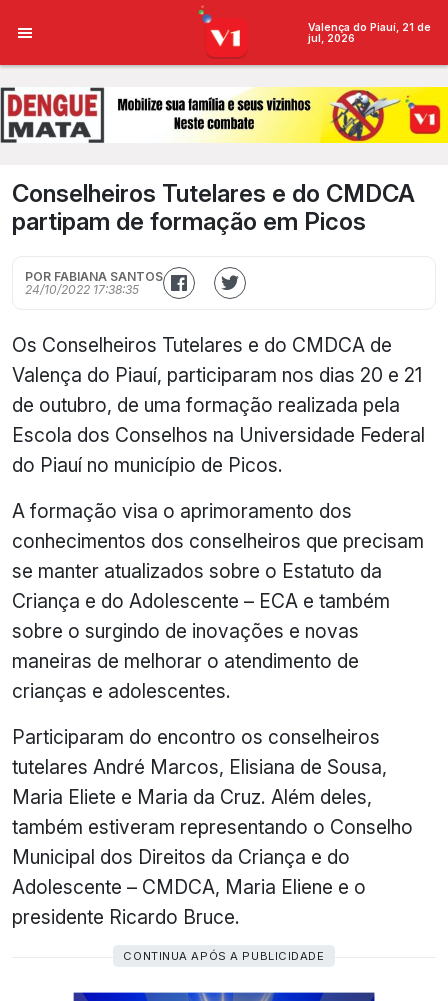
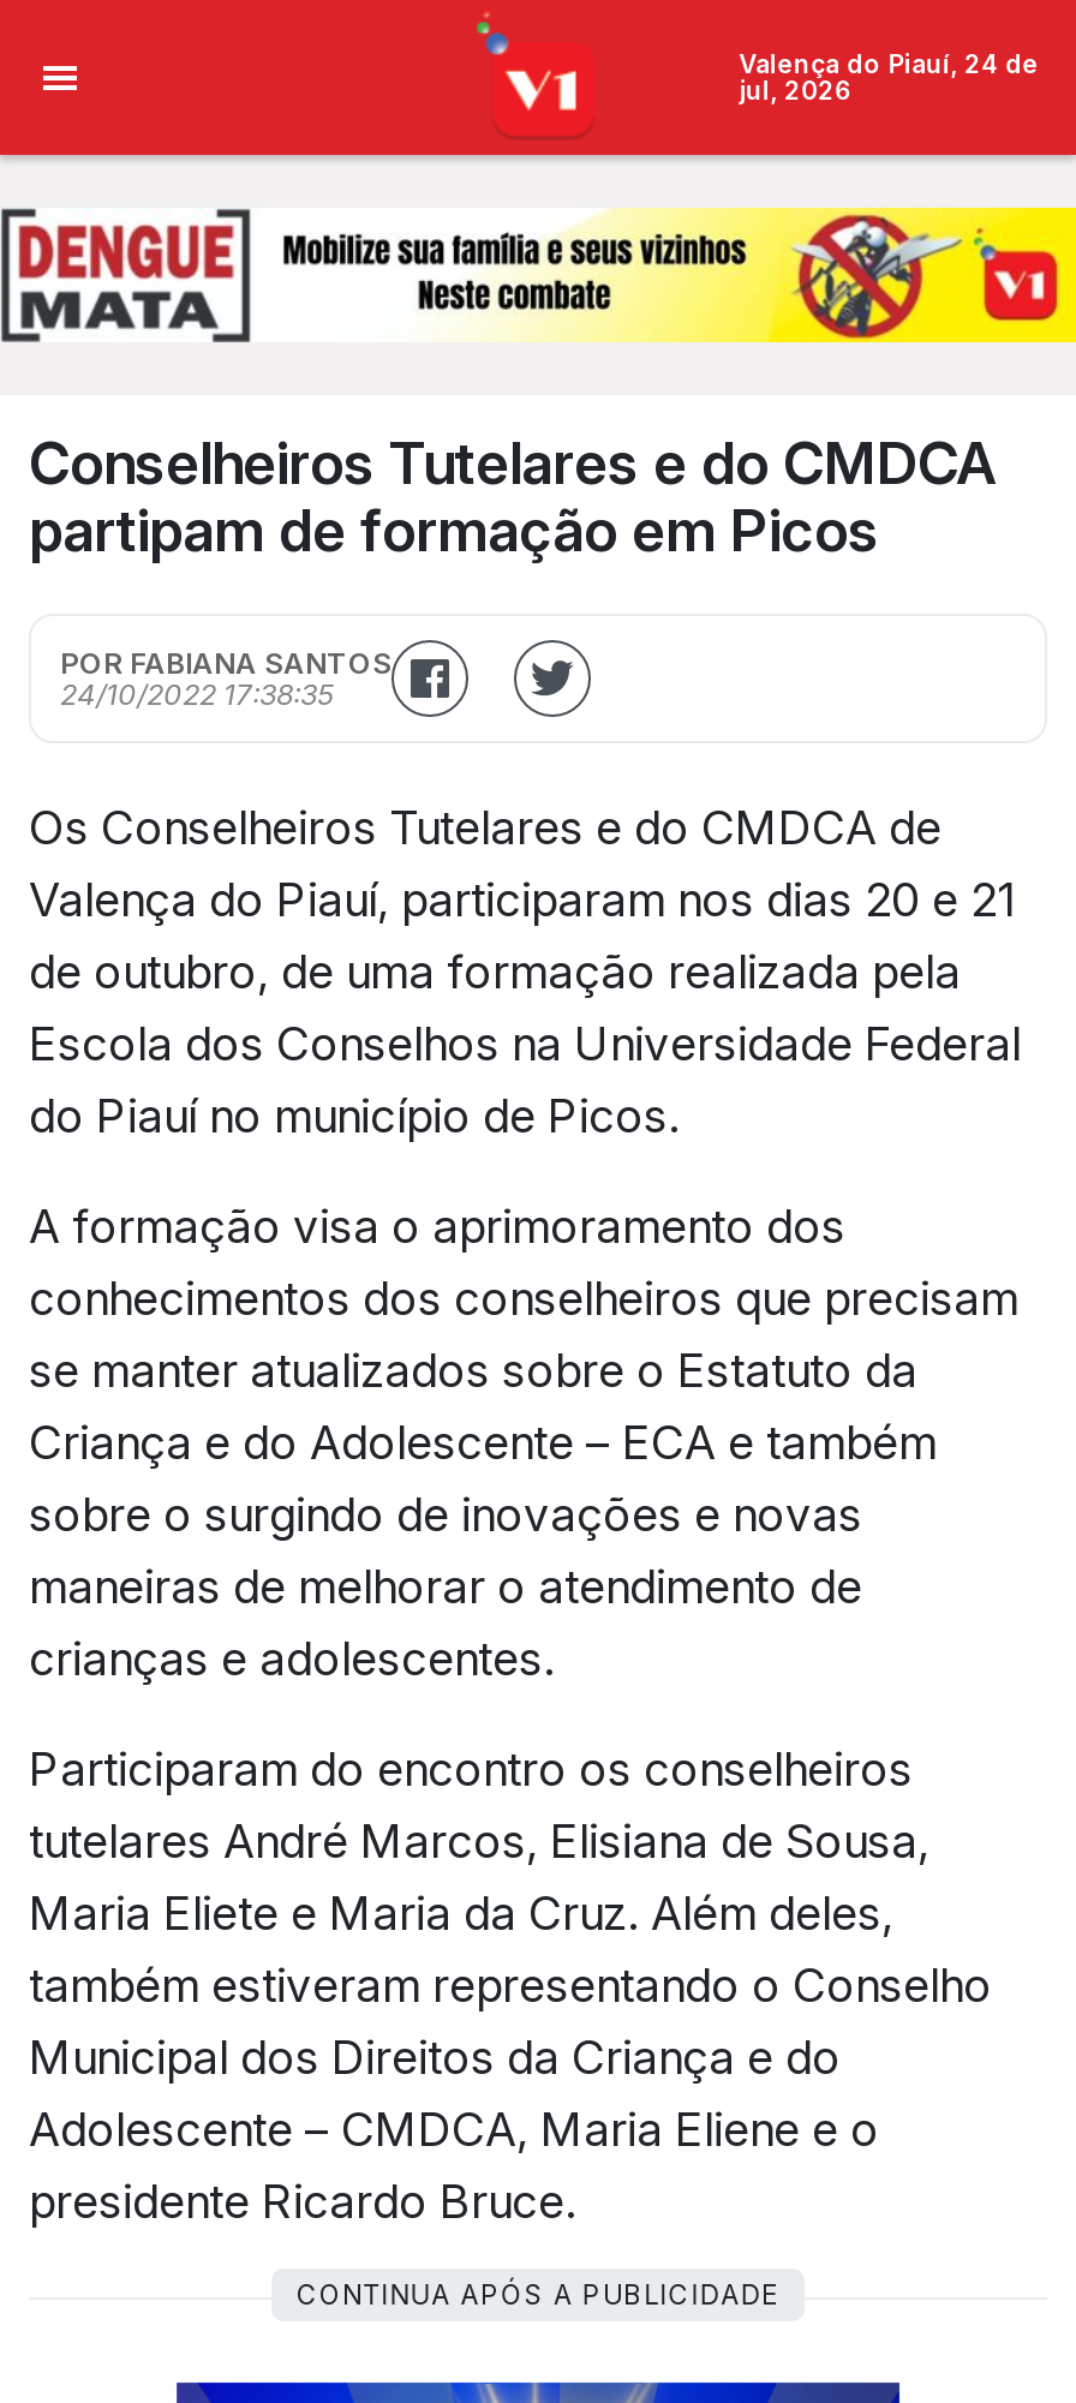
[308,20,431,33] Valença do Piauí, 21 de -> [739,48,1039,79] Valença do Piauí, 24 de

